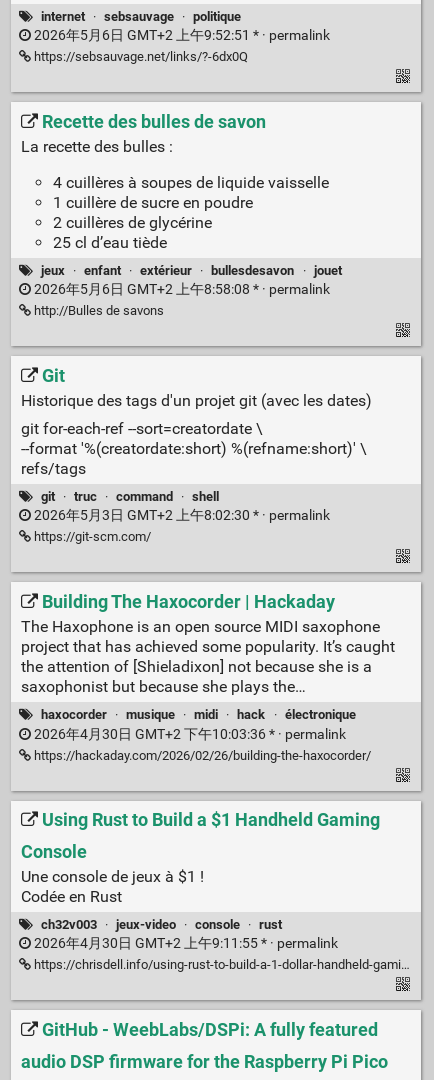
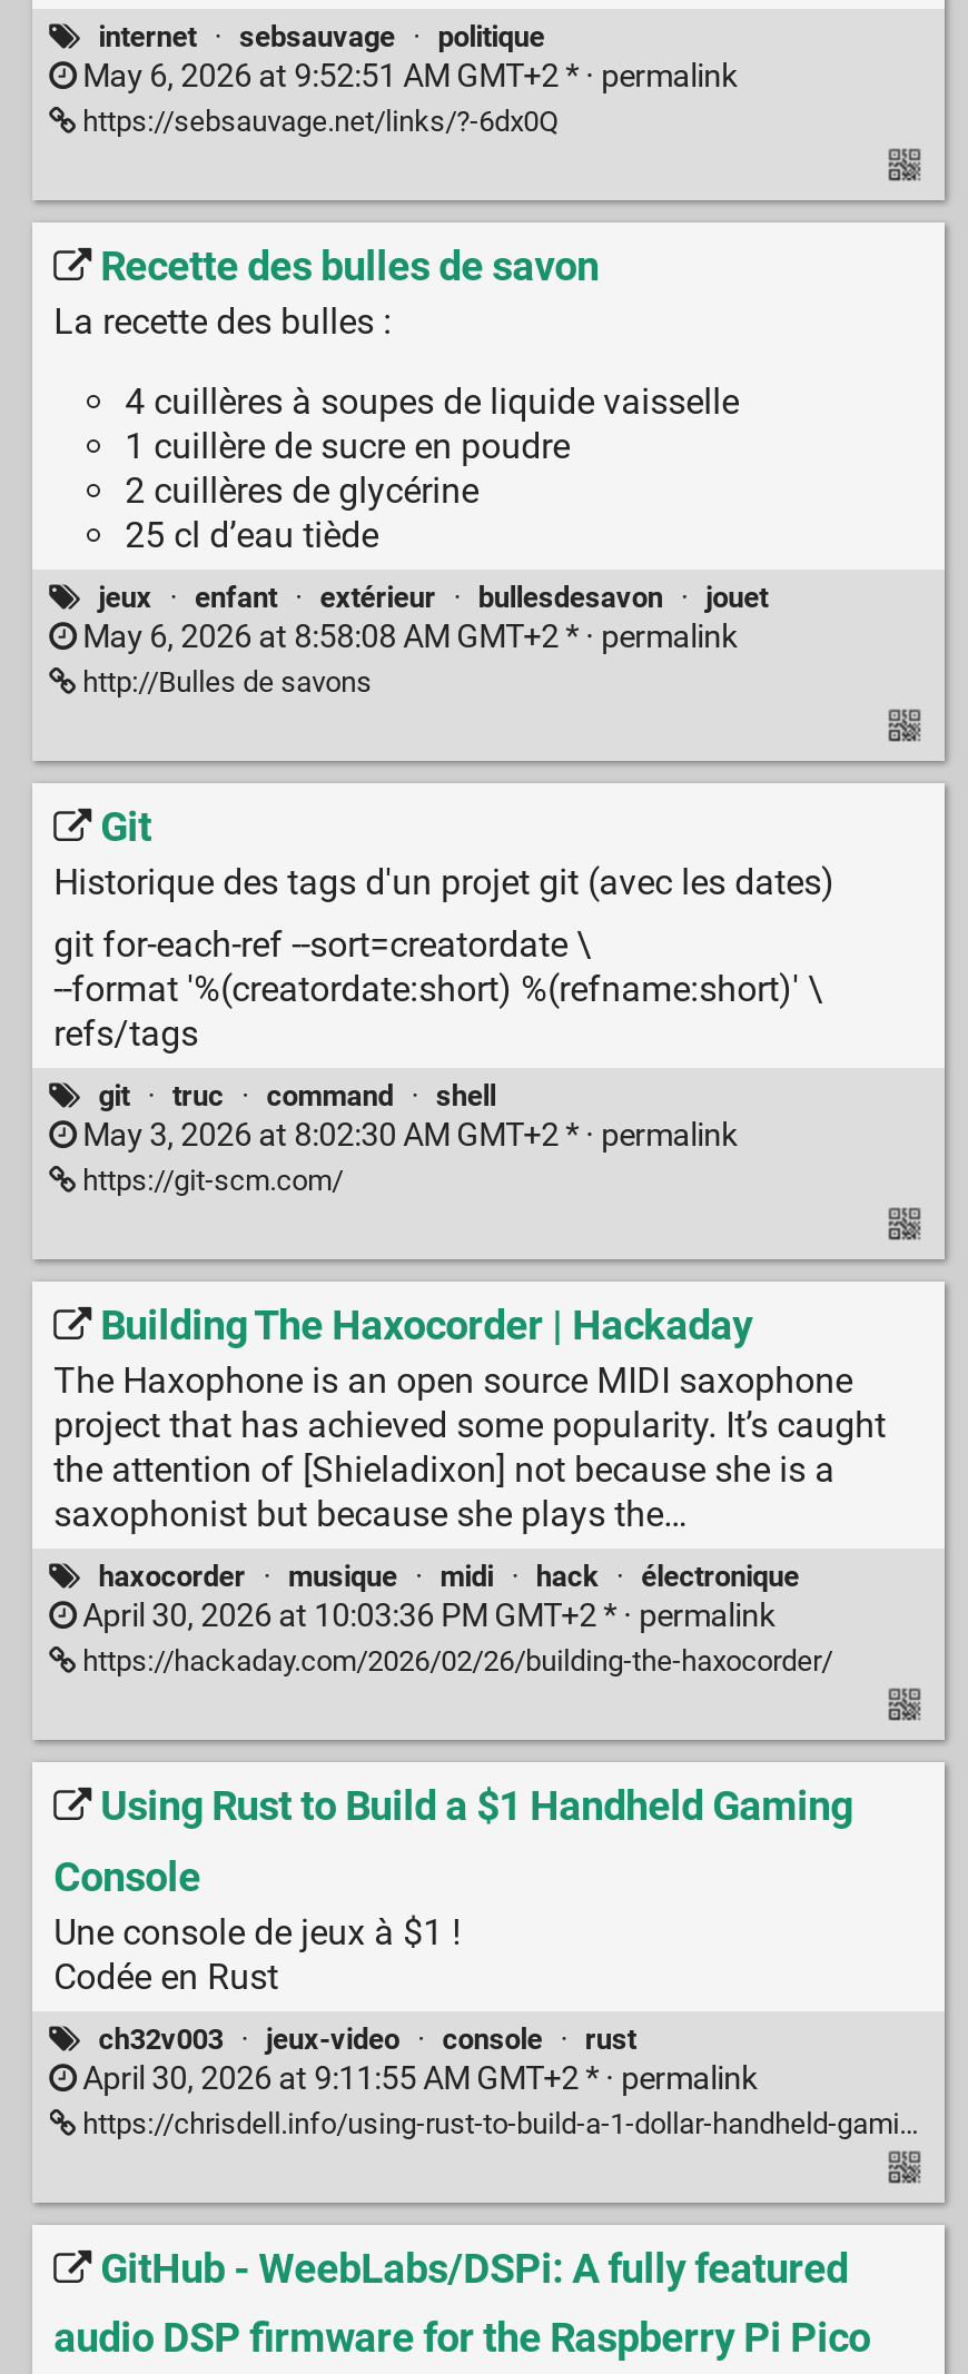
[31,27,330,44] 2026年5月6日 GMT+2 上午9:52:51 * · permalink -> [76,59,737,97] May 6, 2026 at 9:52:51 AM GMT+2 * · permalink
[31,281,330,298] 2026年5月6日 GMT+2 上午8:58:08 * · permalink -> [76,619,737,657] May 6, 2026 at 8:58:08 AM GMT+2 * · permalink
[31,507,330,524] 2026年5月3日 GMT+2 上午8:02:30 * · permalink -> [76,1118,737,1156] May 3, 2026 at 8:02:30 AM GMT+2 * · permalink
[31,725,346,742] 2026年4月30日 GMT+2 下午10:03:36 * · permalink -> [76,1599,775,1636] April 30, 2026 at 10:03:36 PM GMT+2 * · permalink
[31,935,338,952] 2026年4月30日 GMT+2 上午9:11:55 * · permalink -> [76,2061,757,2099] April 30, 2026 at 9:11:55 AM GMT+2 * · permalink

